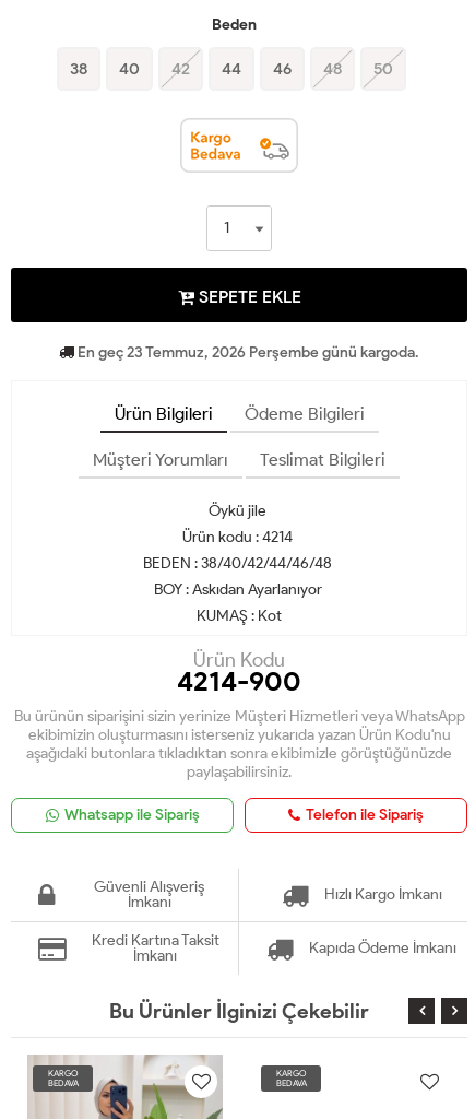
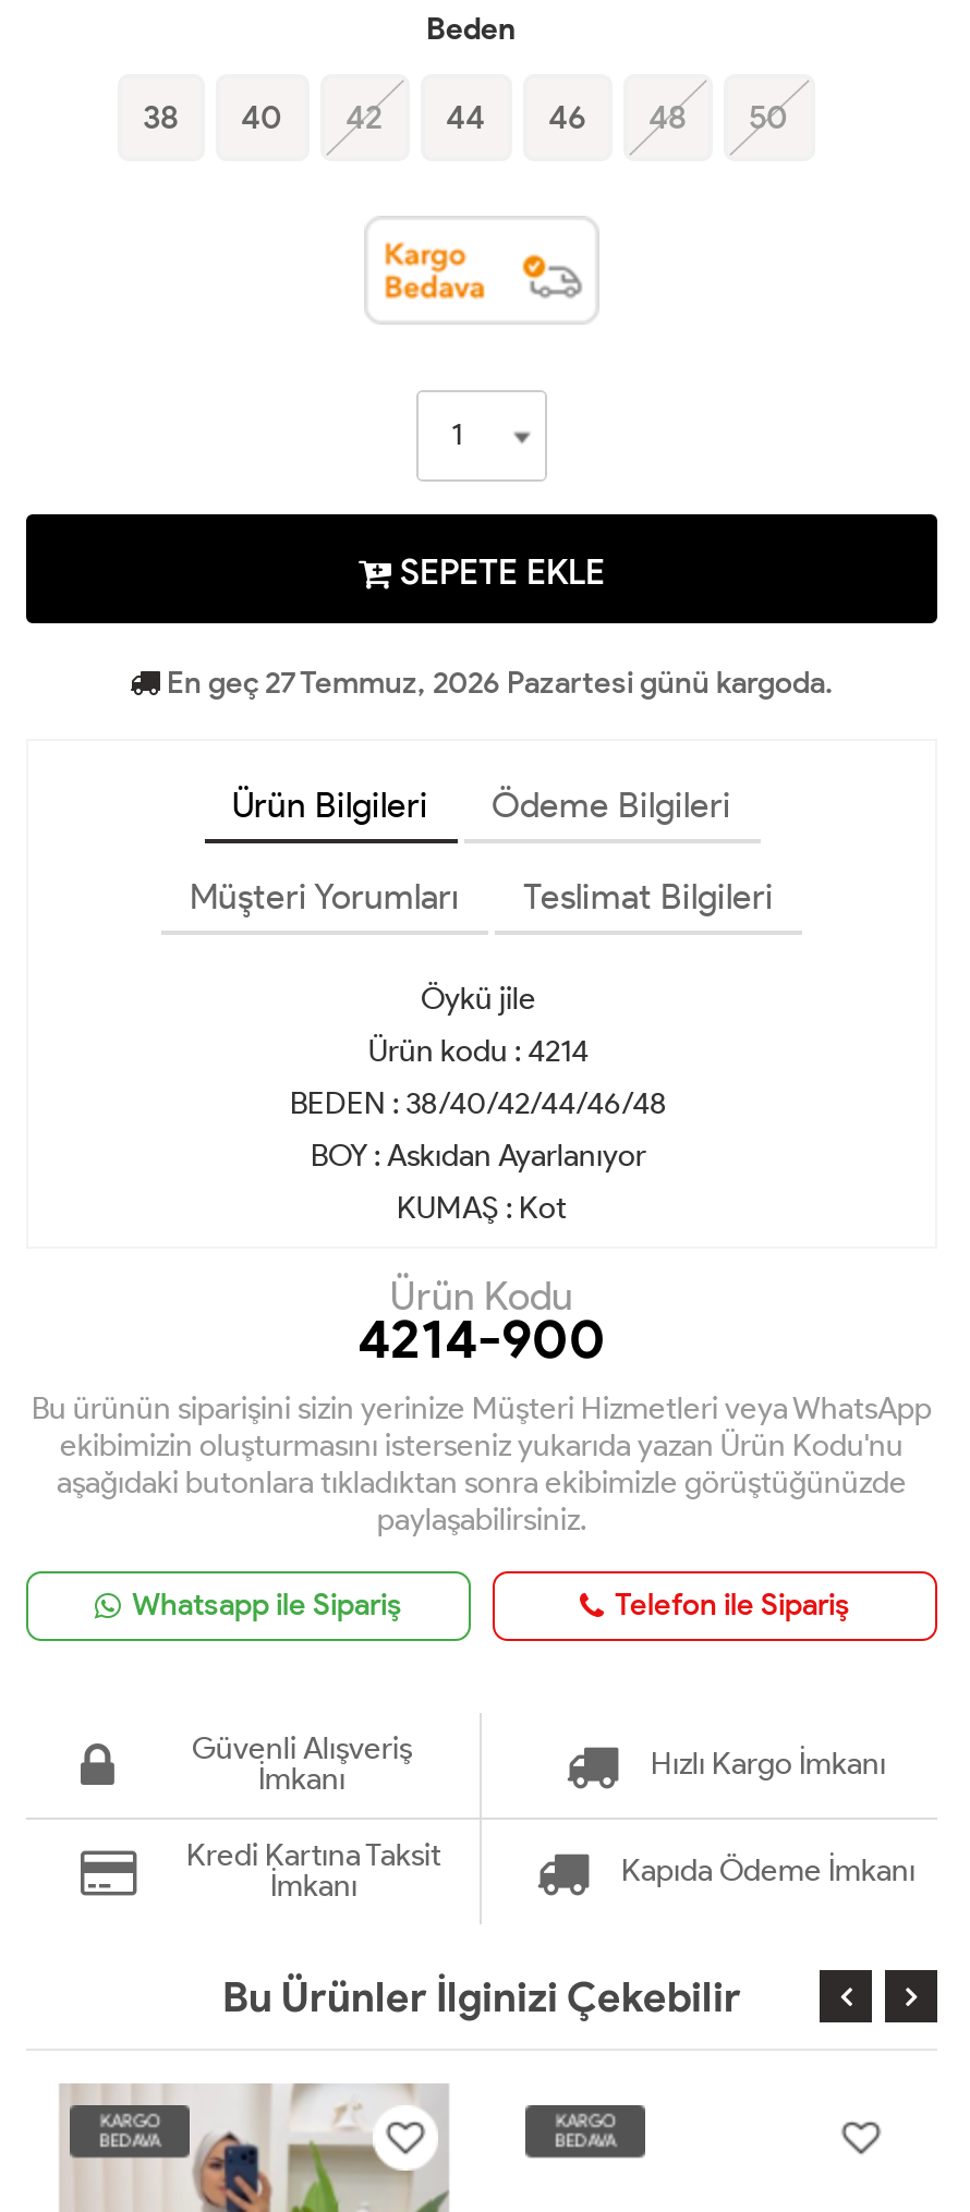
[74,344,419,362] En geç 23 Temmuz, 2026 Perşembe günü kargoda. -> [160,666,834,703] En geç 27 Temmuz, 2026 Pazartesi günü kargoda.

